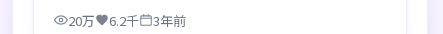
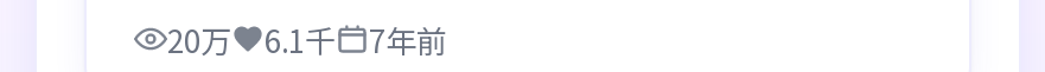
[109,11,139,30] 6.2千 -> [265,17,336,62] 6.1千
[153,11,186,30] 3年前 -> [369,17,447,62] 7年前

